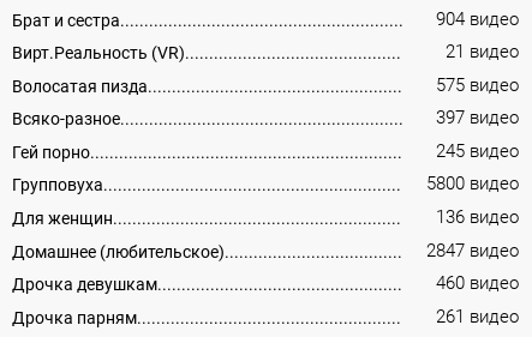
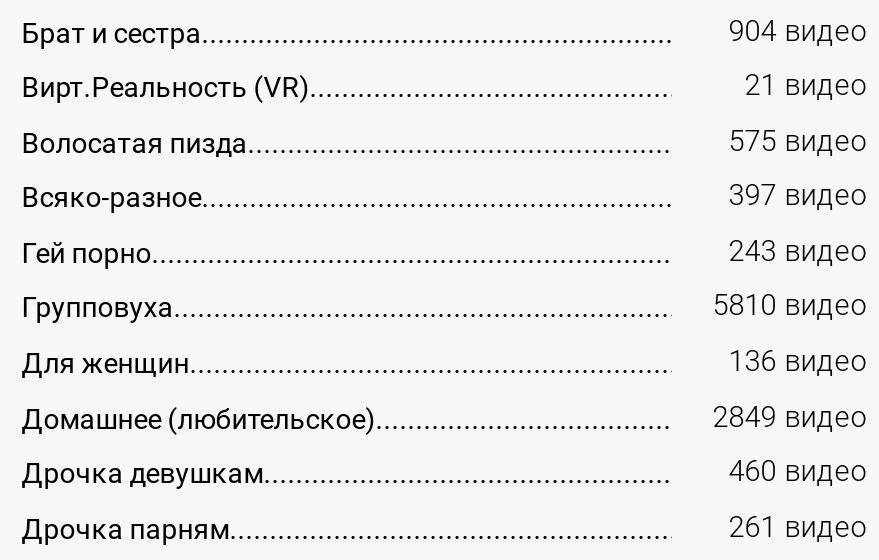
[436,141,519,162] 245 видео -> [729,235,867,269] 243 видео
[427,174,519,195] 5800 видео -> [713,290,867,324] 5810 видео
[427,241,519,261] 2847 видео -> [713,400,867,434] 2849 видео

